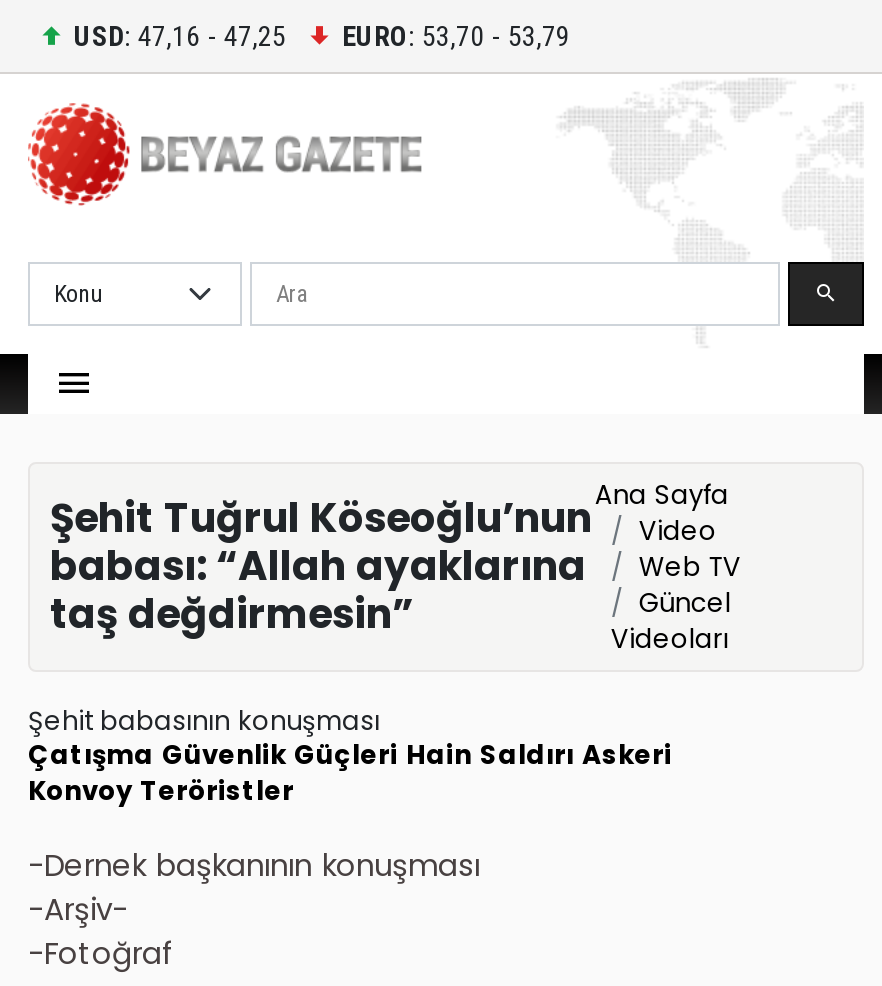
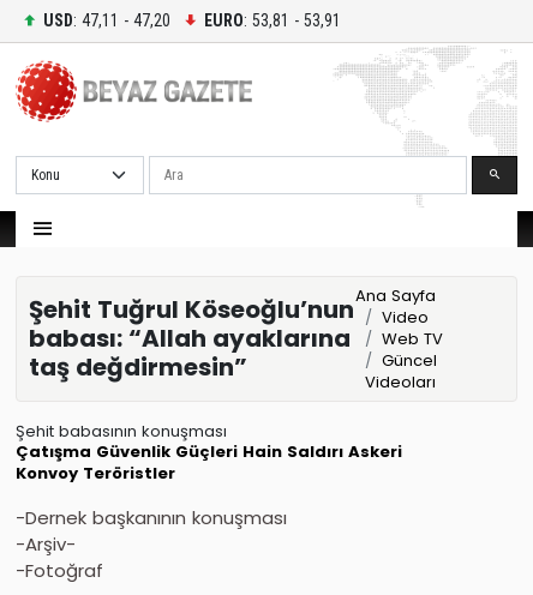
[74,19,286,51] USD: 47,16 - 47,25 -> [43,10,170,29] USD: 47,11 - 47,20
[342,19,570,51] EURO: 53,70 - 53,79 -> [204,10,341,29] EURO: 53,81 - 53,91

